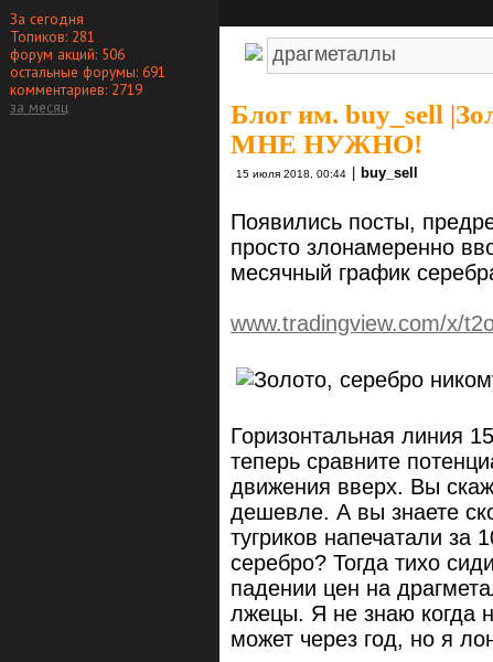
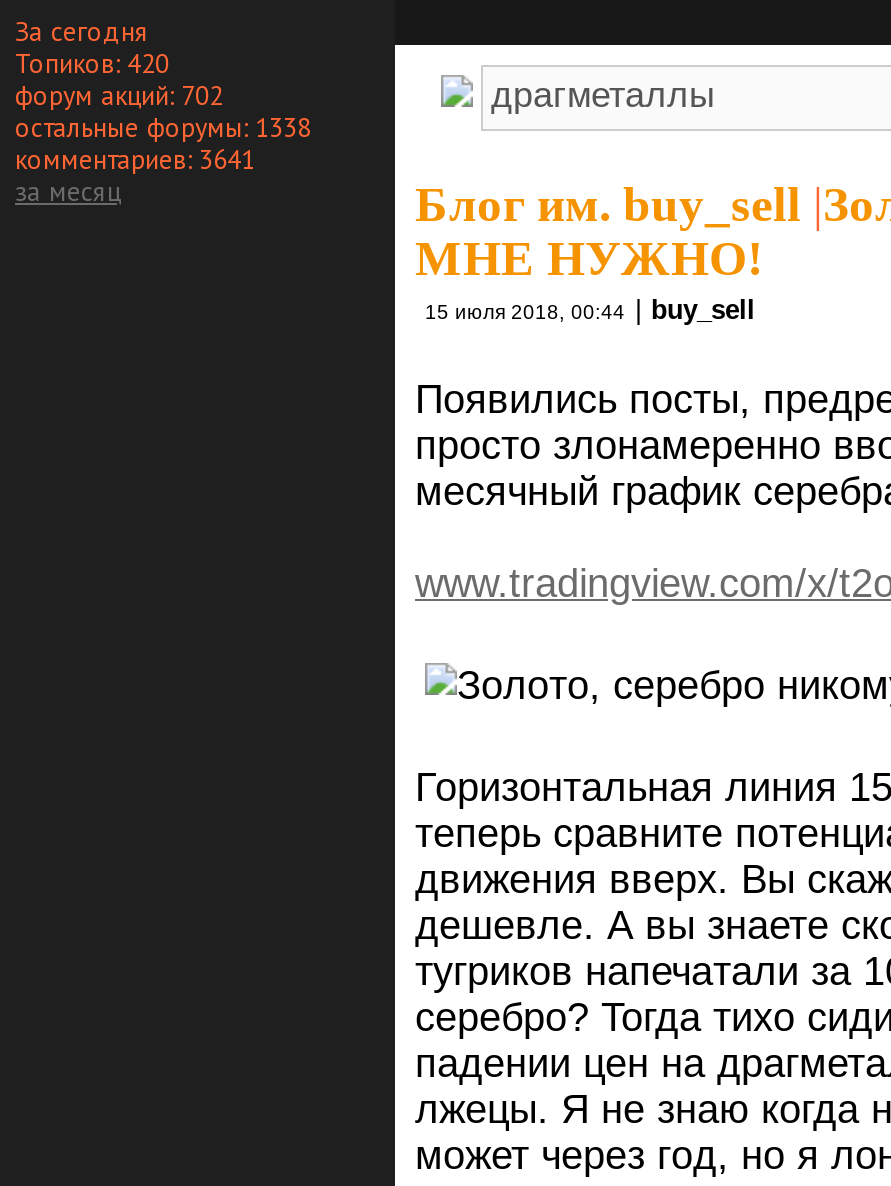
[10,27,95,47] Топиков: 281 -> [15,46,169,82] Топиков: 420
[10,44,125,64] форум акций: 506 -> [15,78,223,114] форум акций: 702
[10,62,165,82] остальные форумы: 691 -> [15,110,311,146] остальные форумы: 1338
[10,80,142,100] комментариев: 2719 -> [15,142,255,178] комментариев: 3641

